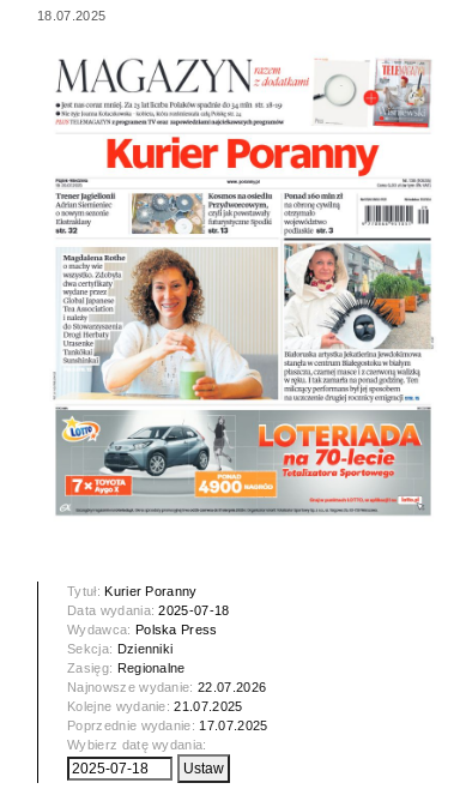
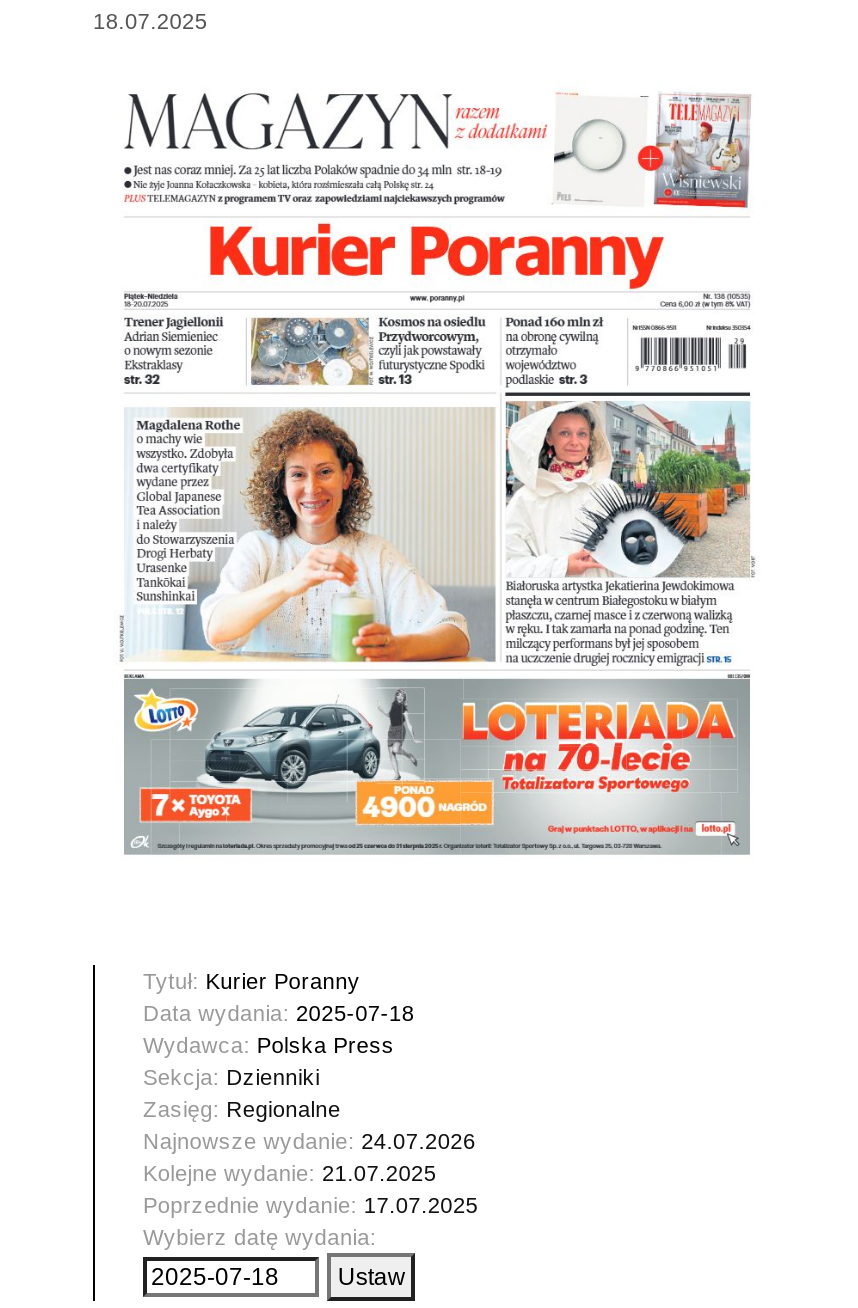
[67,680,266,695] Najnowsze wydanie: 22.07.2026 -> [143,1129,476,1153] Najnowsze wydanie: 24.07.2026

